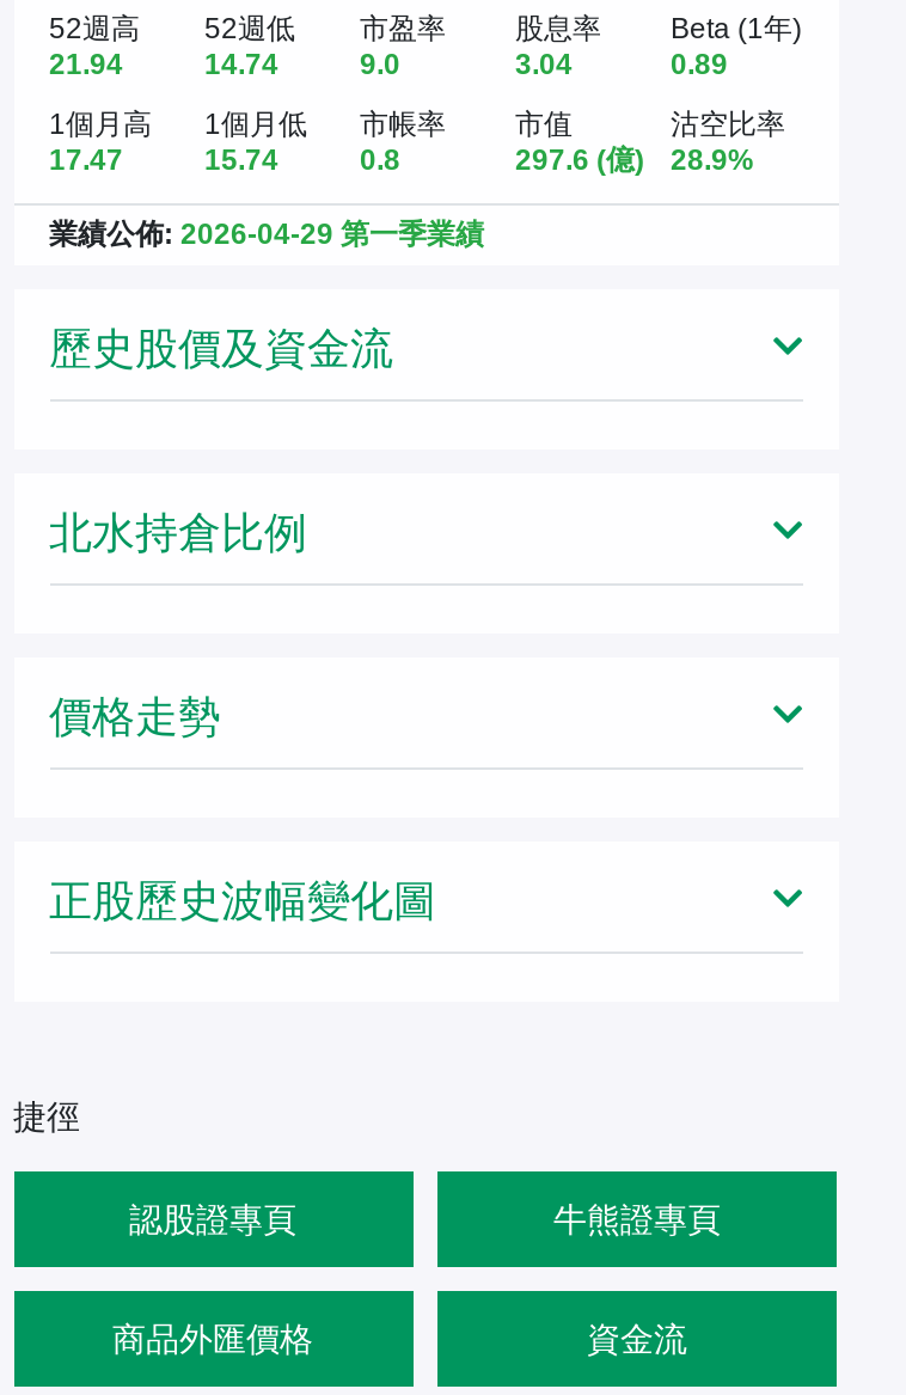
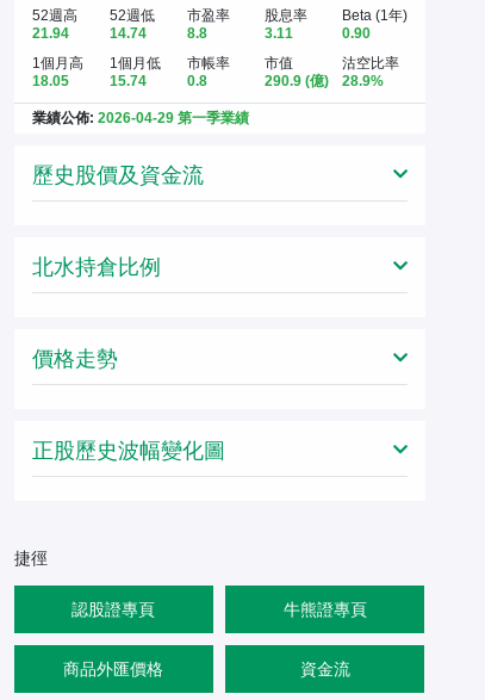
[360,48,400,81] 9.0 -> [186,25,207,42] 8.8
[515,48,573,81] 3.04 -> [264,25,293,42] 3.11
[671,48,728,81] 0.89 -> [341,25,370,42] 0.90
[49,143,123,177] 17.47 -> [32,73,69,89] 18.05
[515,143,754,177] 297.6 (億) 28.9% -> [264,73,383,89] 290.9 (億) 28.9%

